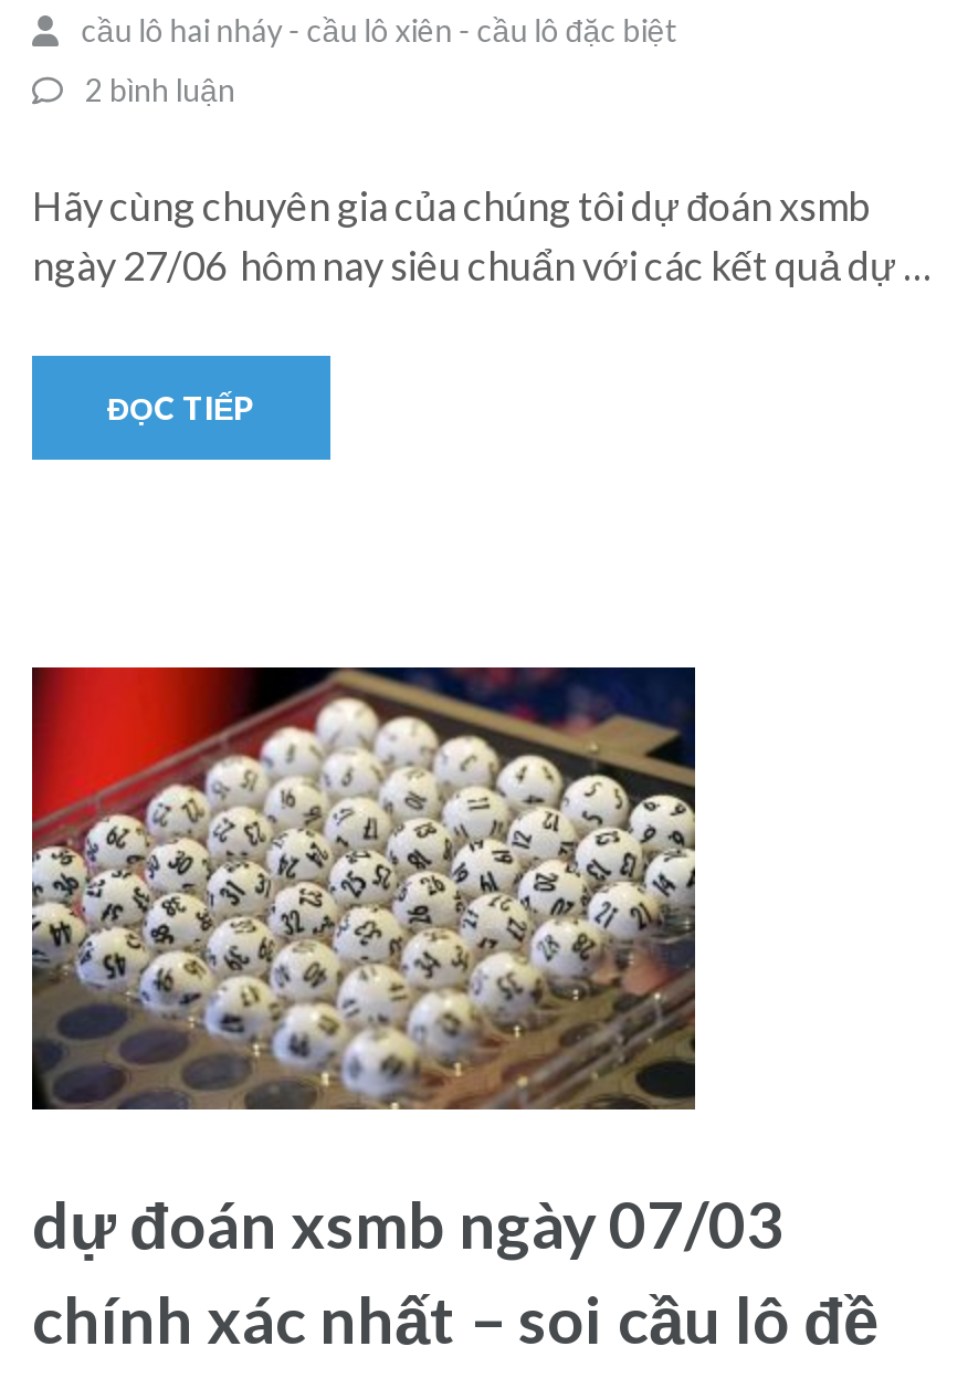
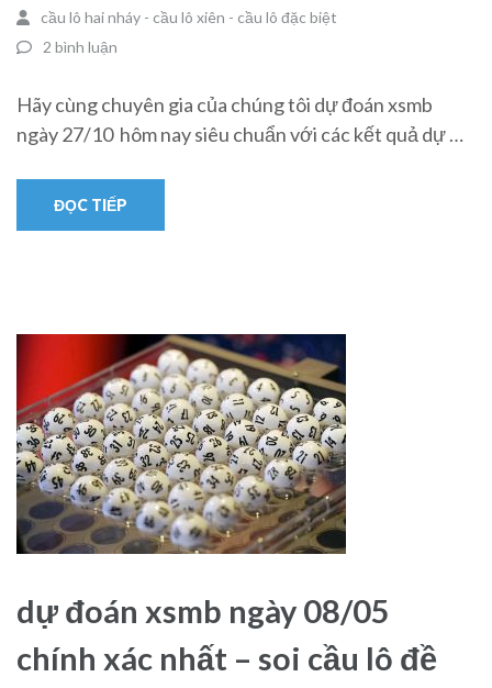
[32,241,932,290] ngày 27/06 hôm nay siêu chuẩn với các kết quả dự … -> [16,122,463,146] ngày 27/10 hôm nay siêu chuẩn với các kết quả dự …
[32,1185,783,1262] dự đoán xsmb ngày 07/03 -> [16,591,390,630] dự đoán xsmb ngày 08/05

